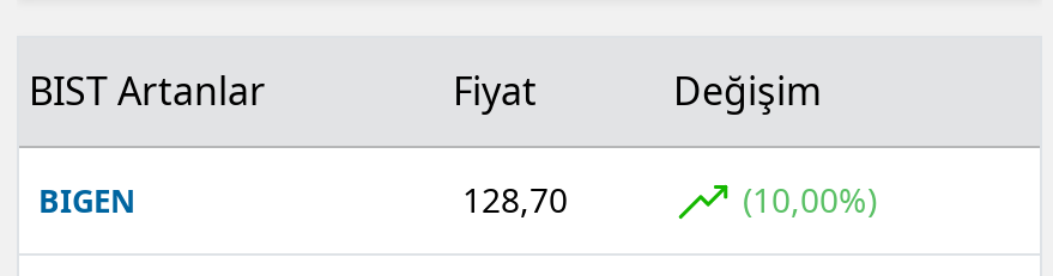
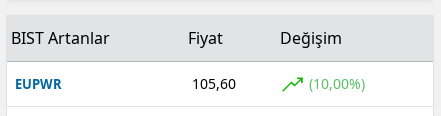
[38,176,568,222] BIGEN | 128,70 -> [15,74,236,93] EUPWR | 105,60

